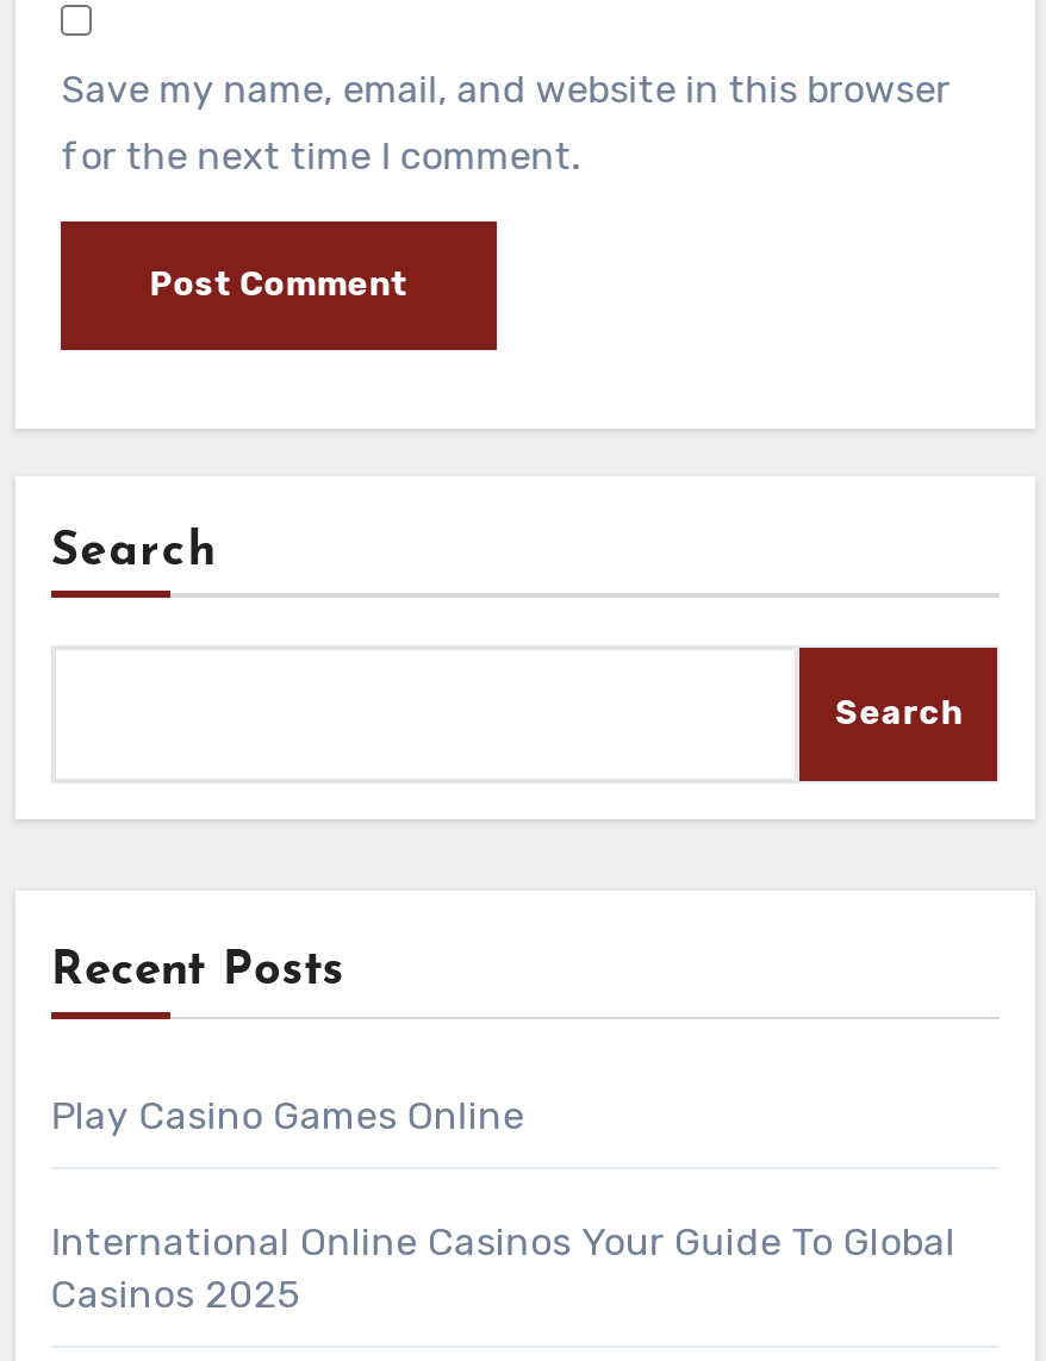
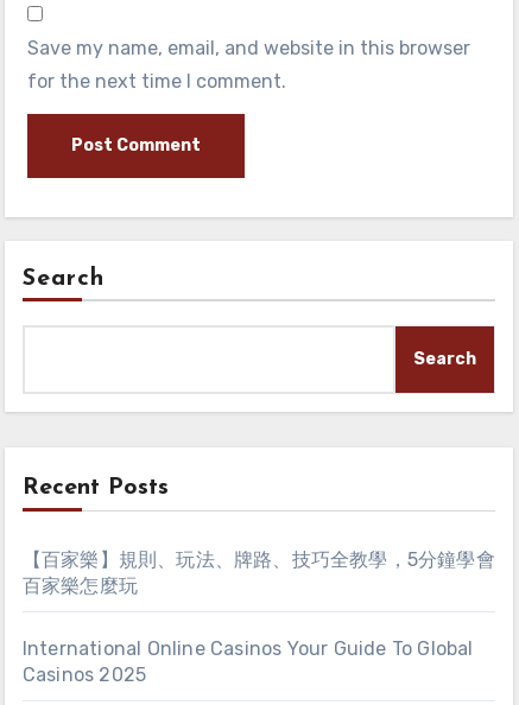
[51,1092,524,1137] Play Casino Games Online -> [22,548,495,596] 【百家樂】規則、玩法、牌路、技巧全教學，5分鐘學會 | 百家樂怎麼玩

